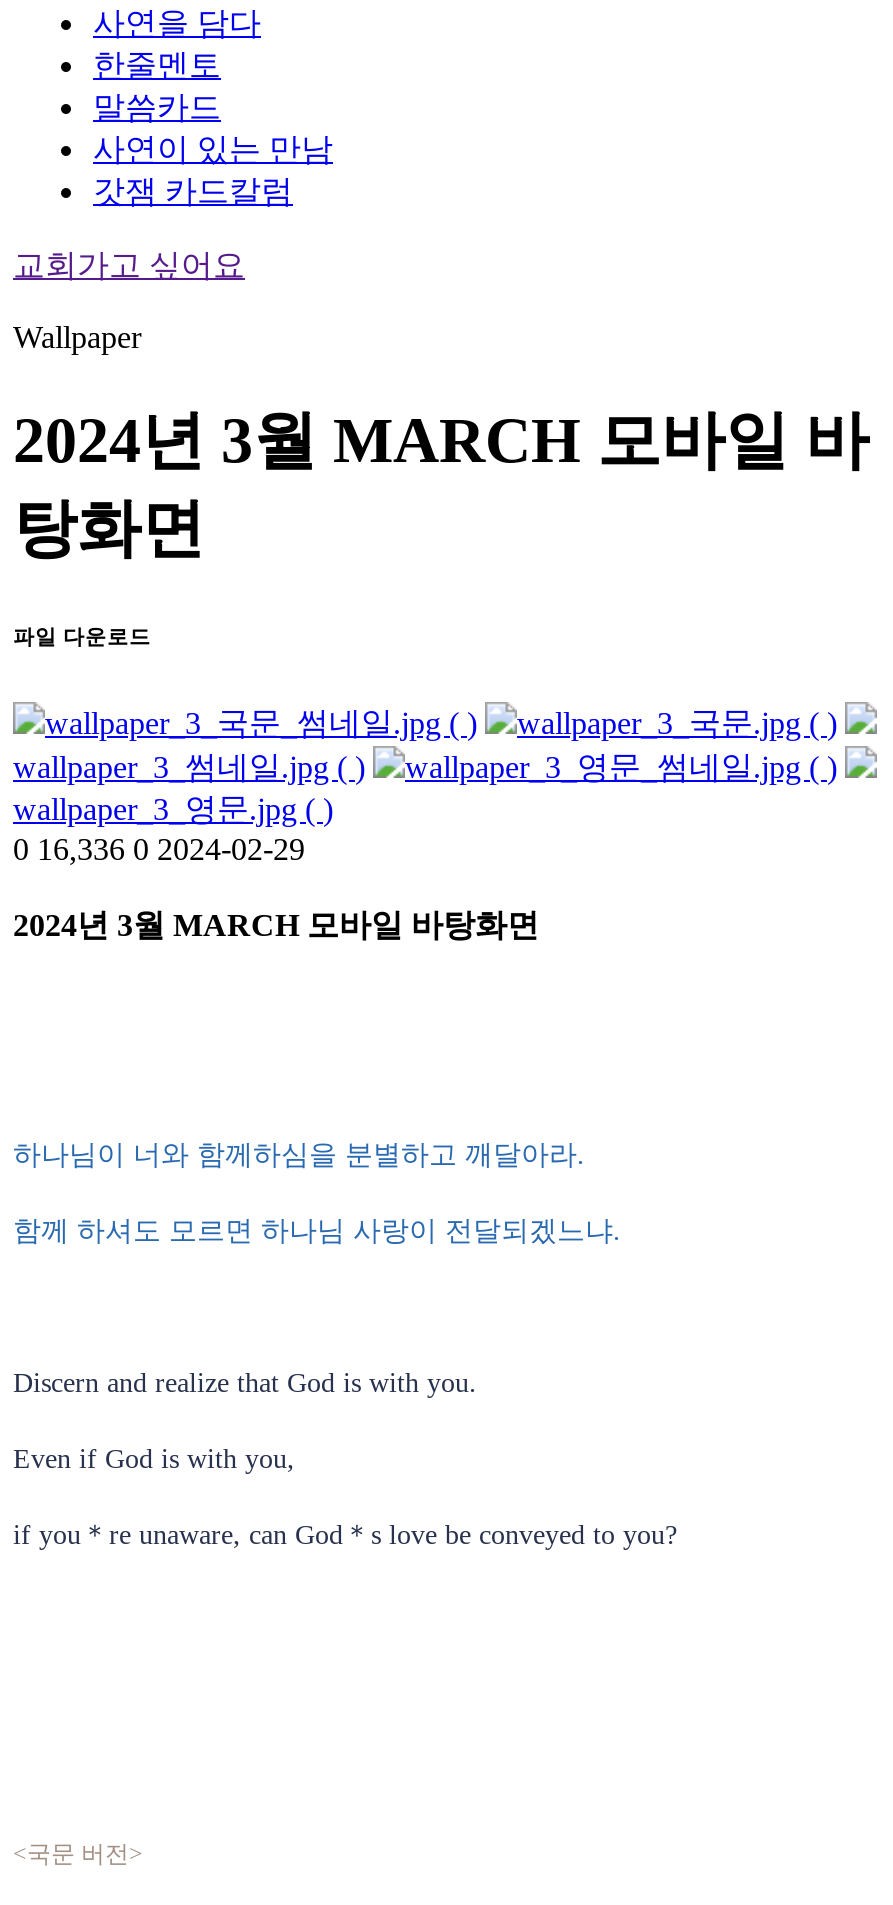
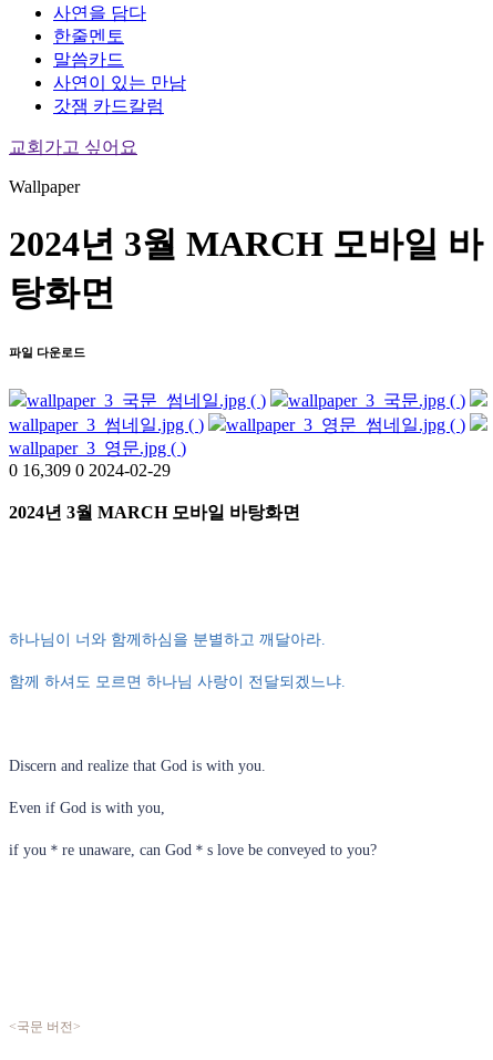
[13,833,305,867] 0 16,336 0 2024-02-29 -> [9,461,171,480] 0 16,309 0 2024-02-29

